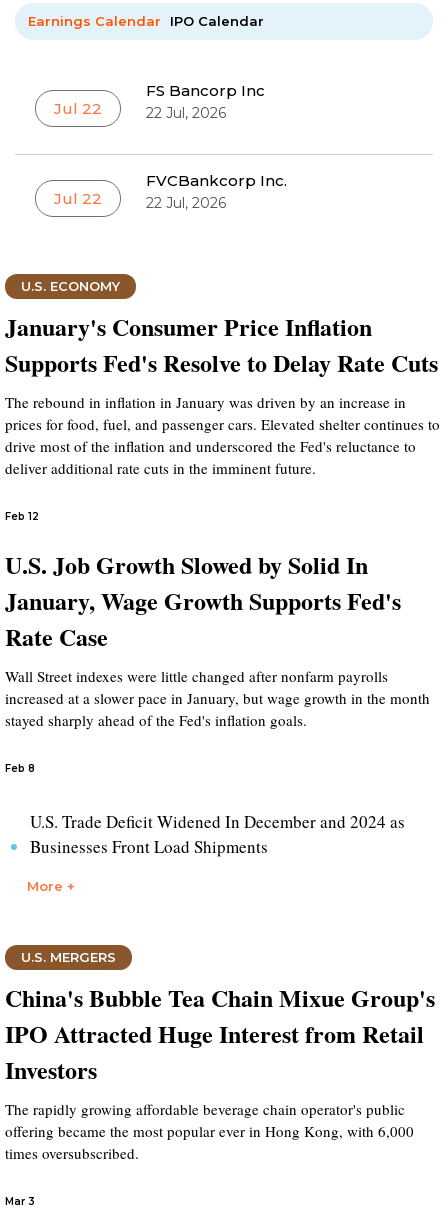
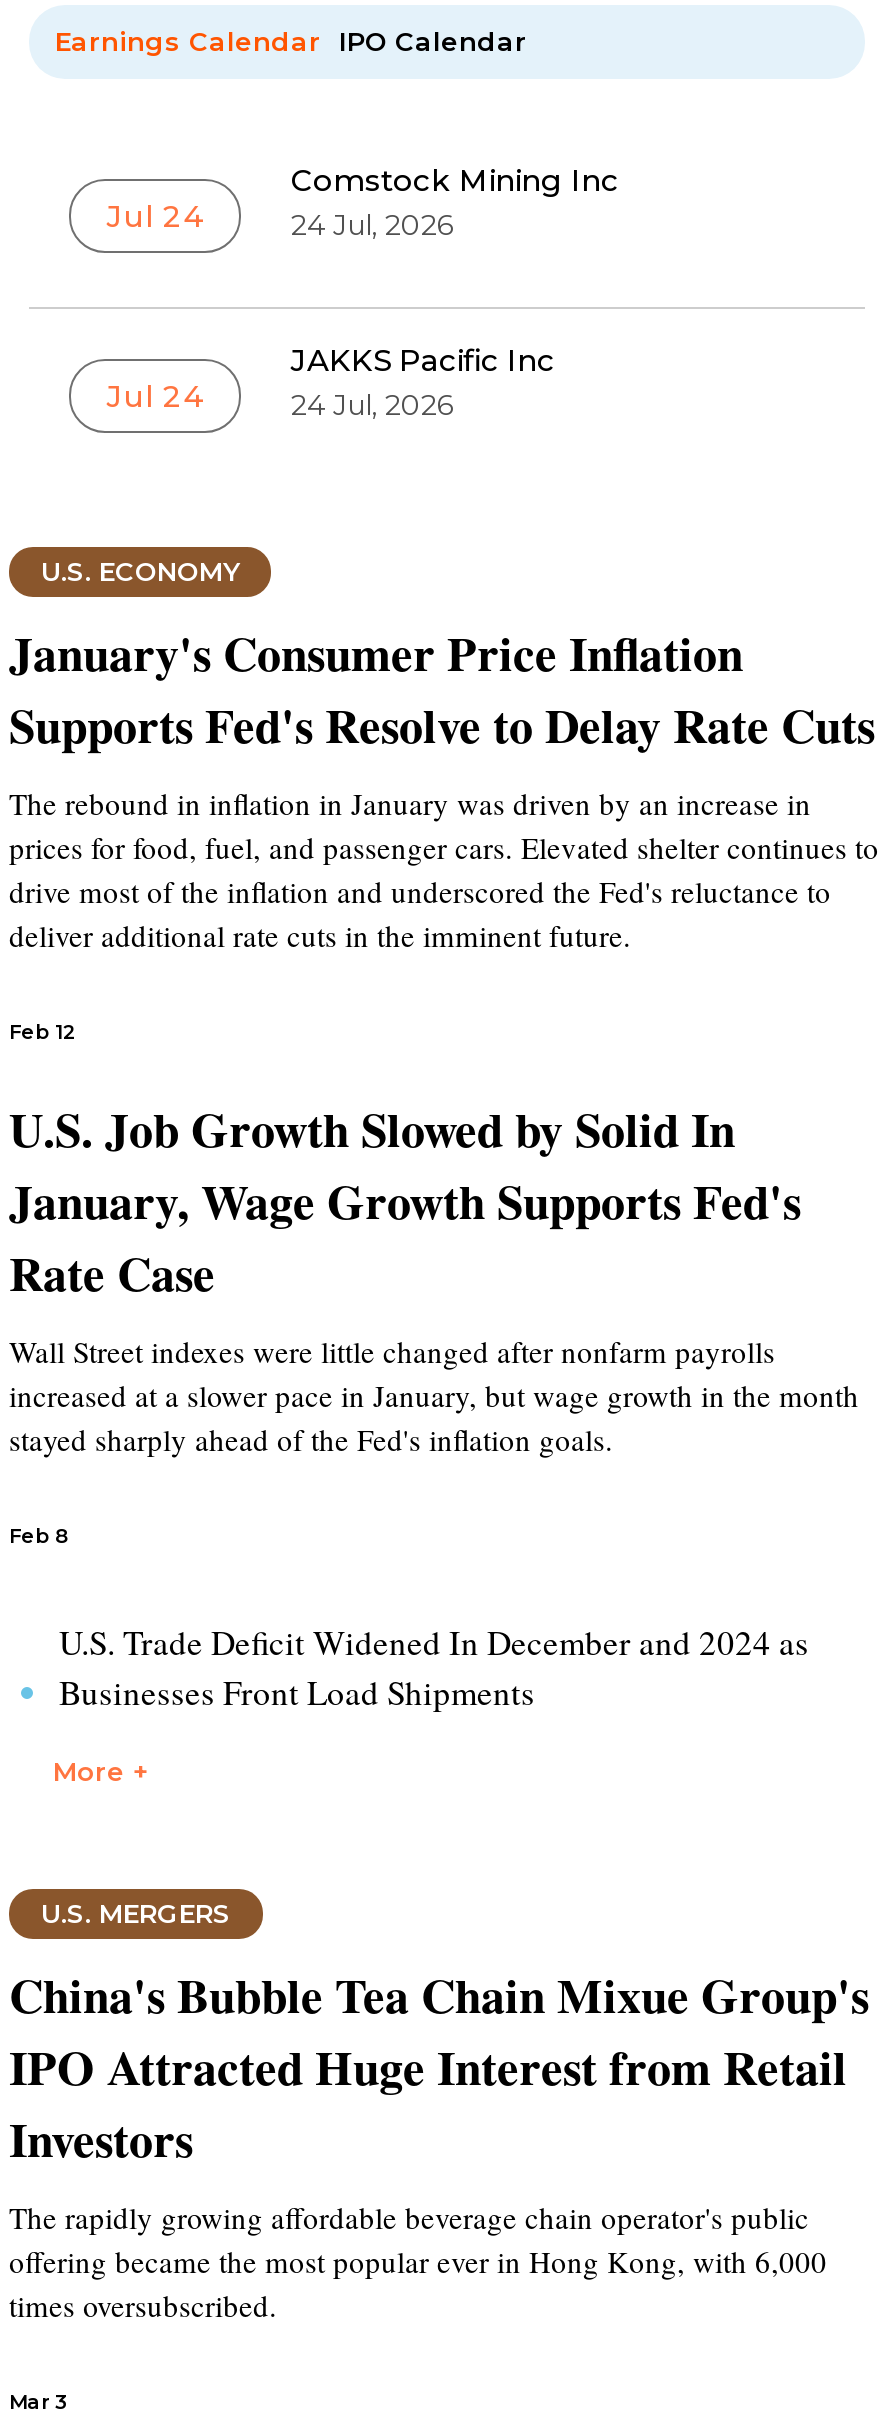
[146,81,265,122] FS Bancorp Inc | 22 Jul, 2026 -> [291,161,619,243] Comstock Mining Inc | 24 Jul, 2026
[54,99,102,118] Jul 22 -> [107,197,203,235] Jul 24
[146,171,287,212] FVCBankcorp Inc. | 22 Jul, 2026 -> [291,341,555,423] JAKKS Pacific Inc | 24 Jul, 2026
[54,189,102,208] Jul 22 -> [107,377,203,415] Jul 24

